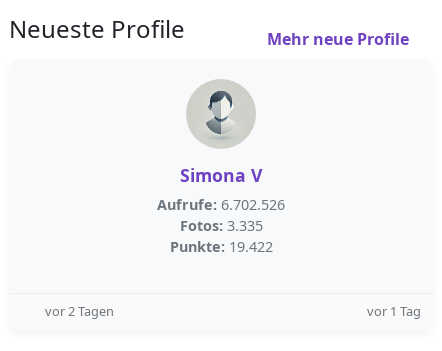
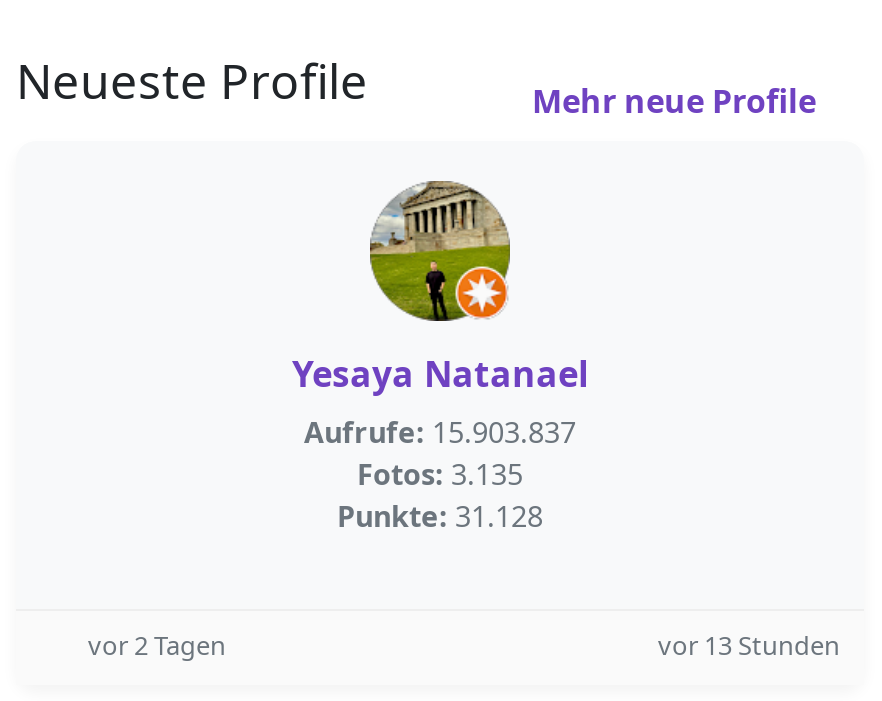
[157,79,285,256] [image] | Simona V | Aufrufe: 6.702.526 | Fotos: 3.335 | Punkte: 19.422 -> [292,181,588,535] [image] | Yesaya Natanael | Aufrufe: 15.903.837 | Fotos: 3.135 | Punkte: 31.128
[367,302,421,320] vor 1 Tag -> [658,627,840,663] vor 13 Stunden

